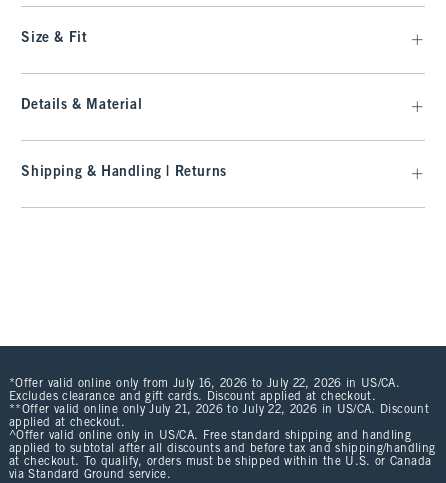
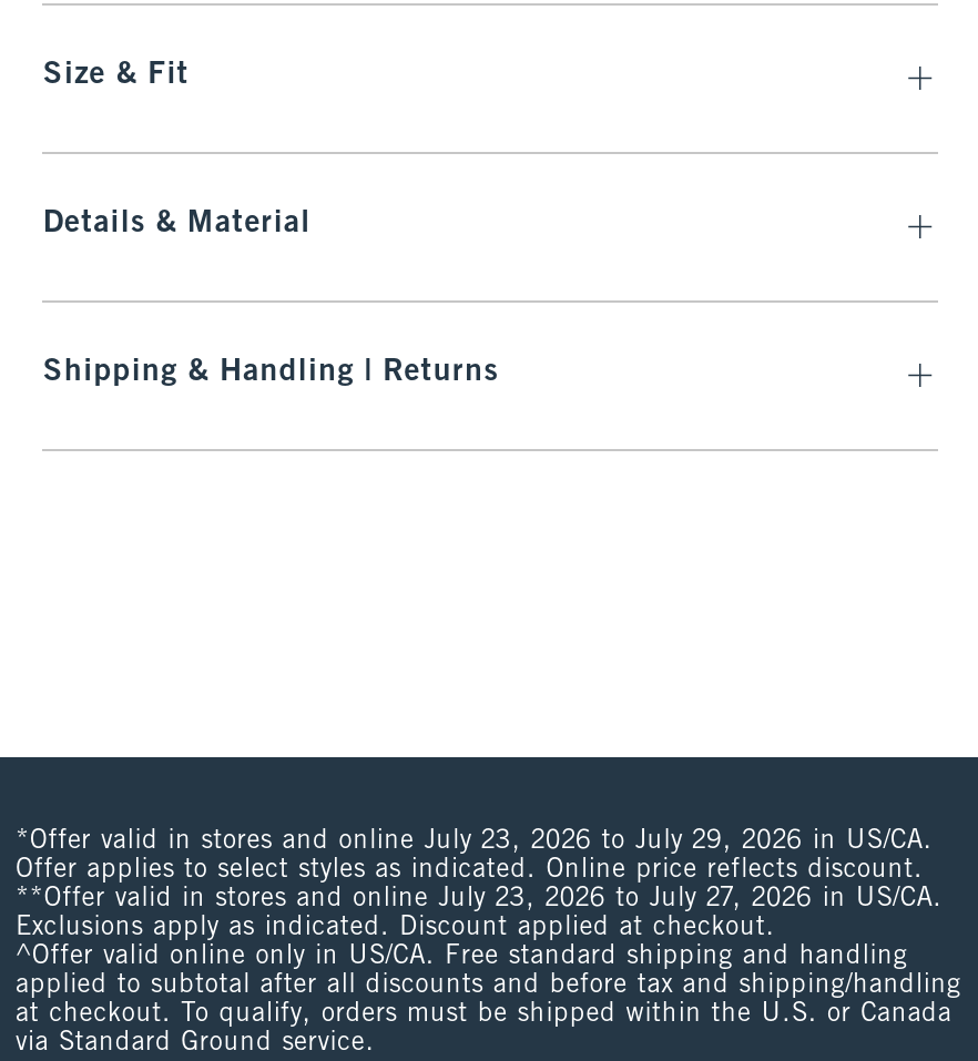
[9,378,429,429] *Offer valid online only from July 16, 2026 to July 22, 2026 in US/CA. | Excludes clearance and gift cards. Discount applied at checkout. | **Offer valid online only July 21, 2026 to July 22, 2026 in US/CA. Discount | applied at checkout. -> [16,828,943,941] *Offer valid in stores and online July 23, 2026 to July 29, 2026 in US/CA. | Offer applies to select styles as indicated. Online price reflects discount. | **Offer valid in stores and online July 23, 2026 to July 27, 2026 in US/CA. | Exclusions apply as indicated. Discount applied at checkout.

